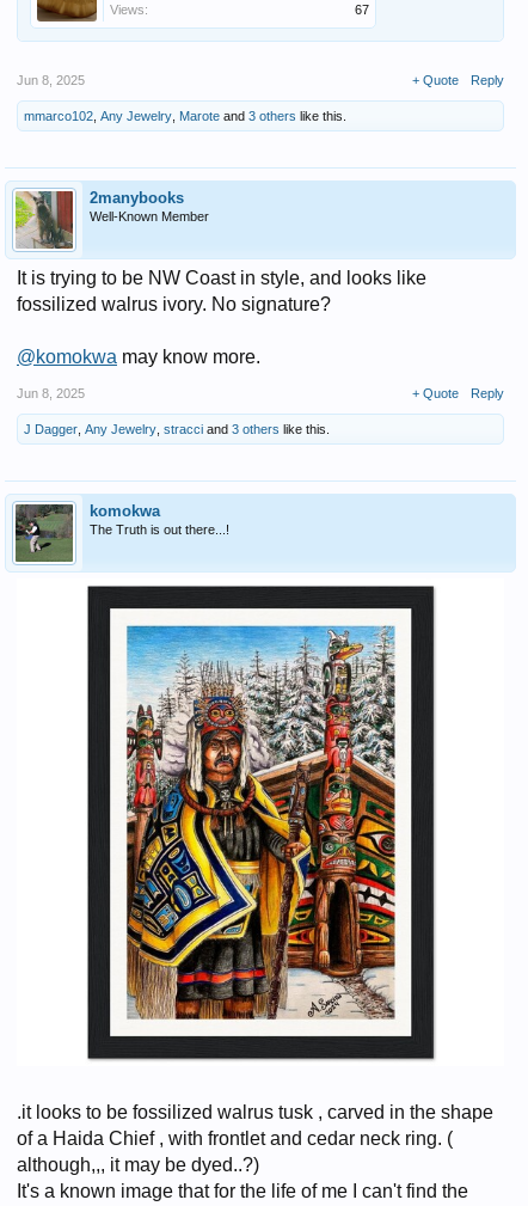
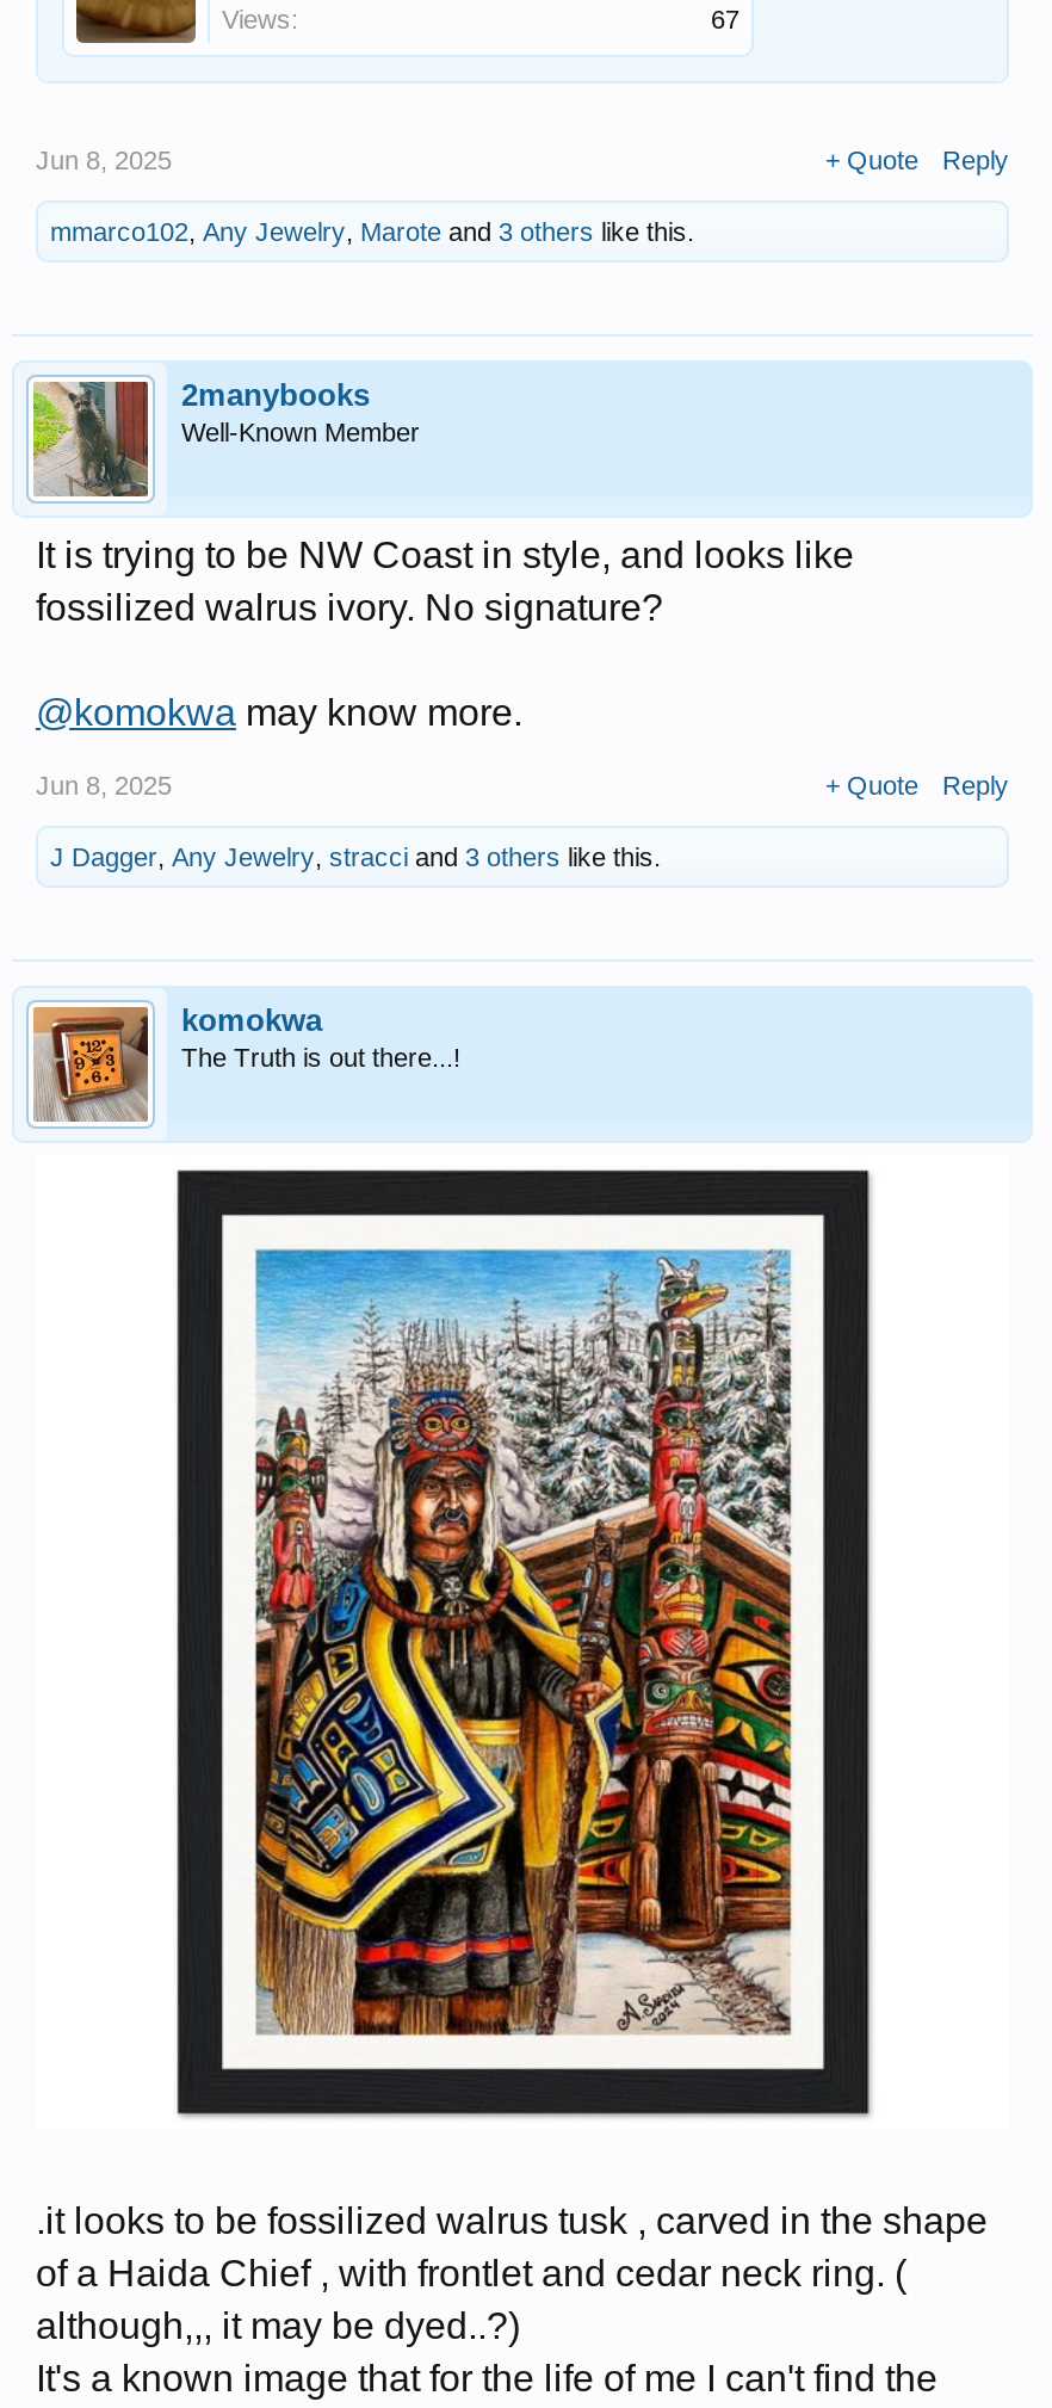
[14,503,73,562] [image] -> [31,1005,148,1122] [image]

